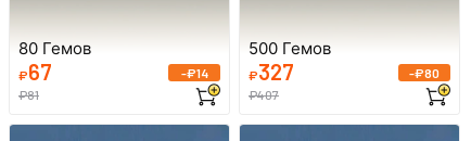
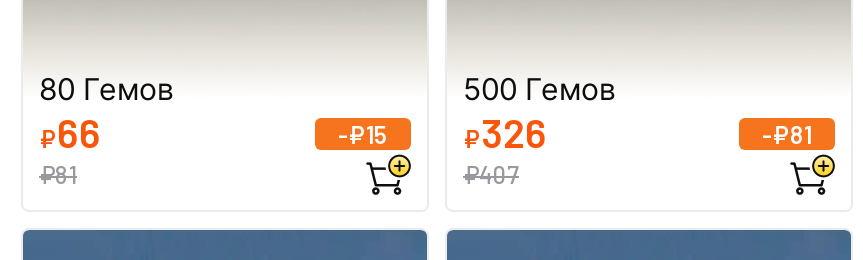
[18,59,52,85] ₽67 -> [39,108,101,156] ₽66
[181,65,208,80] -₽14 -> [338,119,388,147] -₽15
[249,59,294,85] ₽327 -> [463,108,547,156] ₽326
[409,65,440,80] -₽80 -> [762,119,812,147] -₽81

